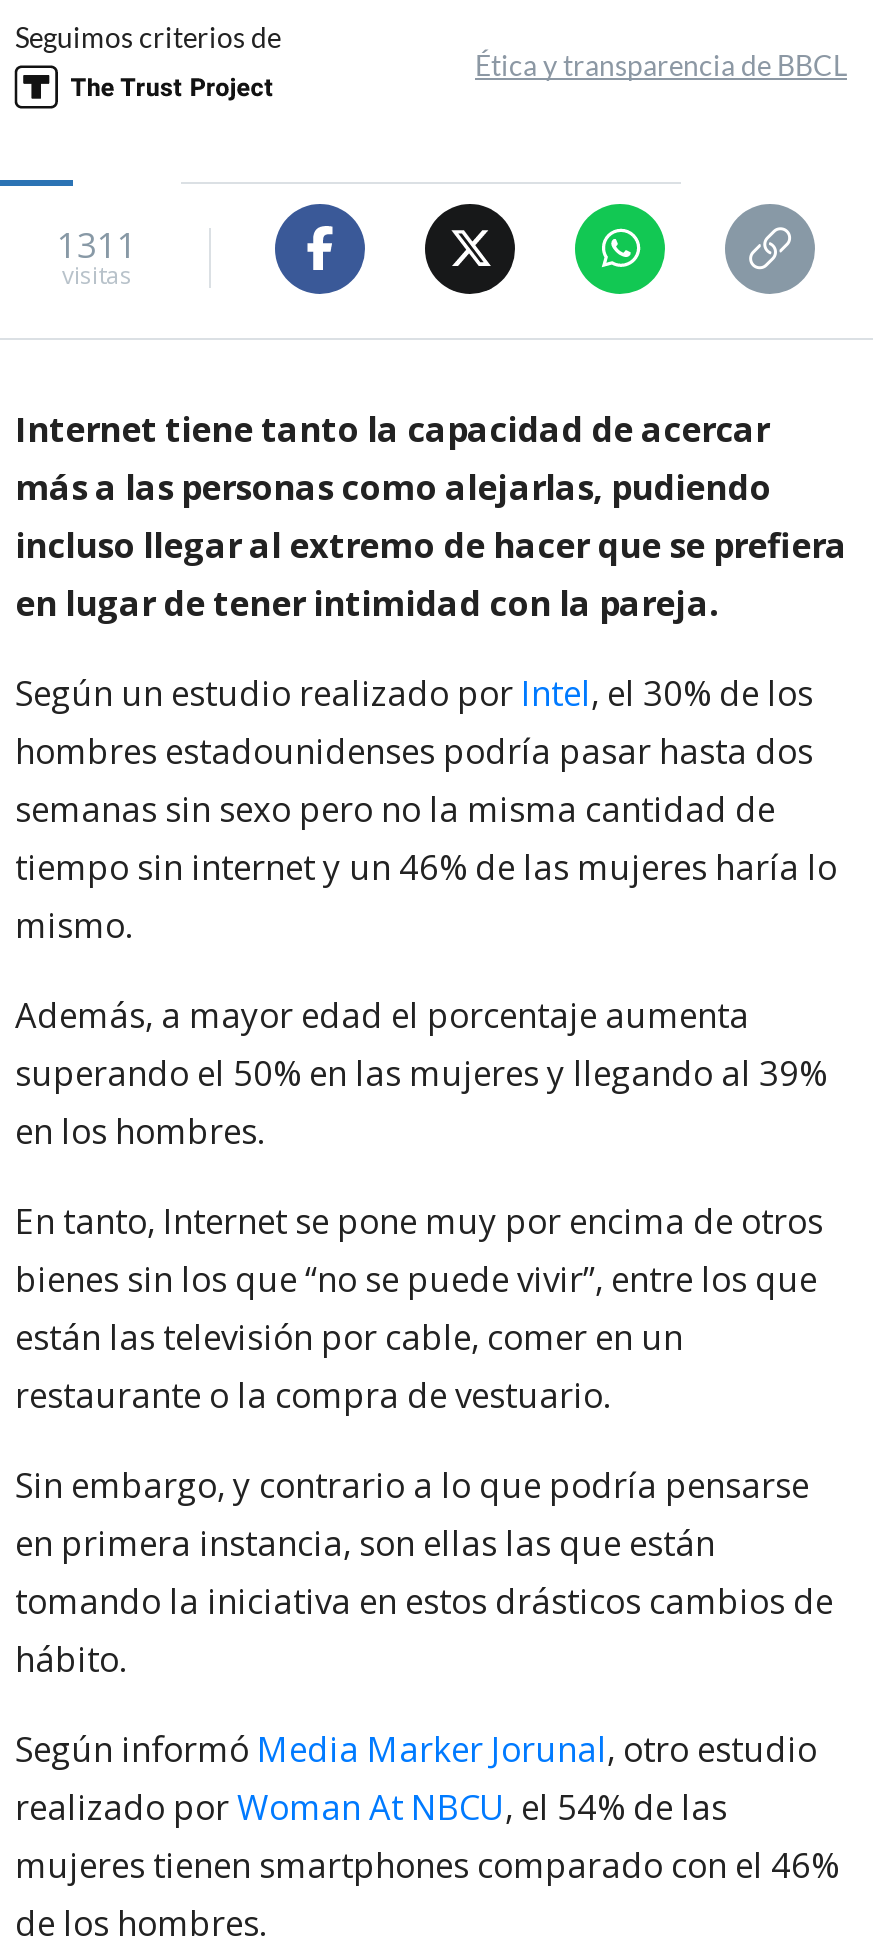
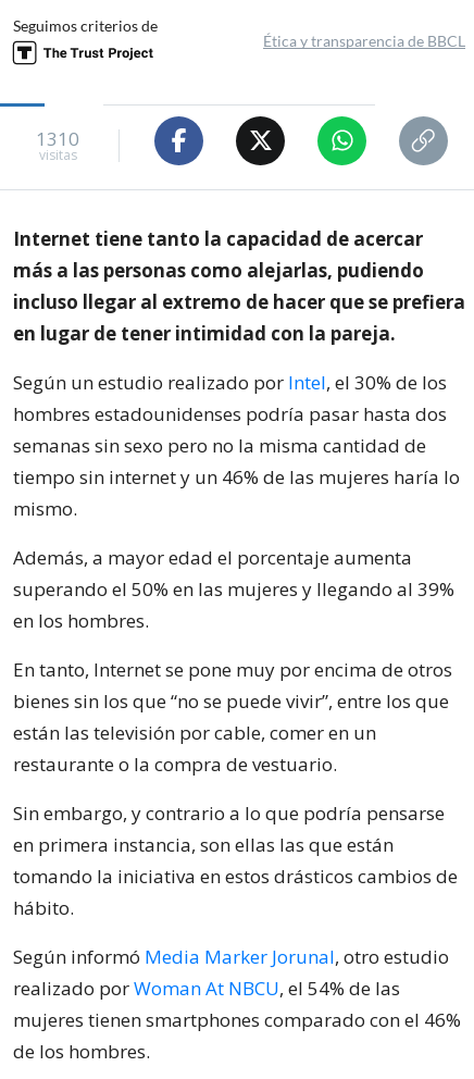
[57,223,137,269] 1311 -> [36,126,79,152] 1310

